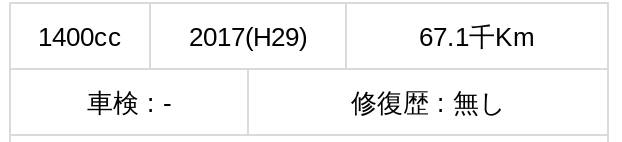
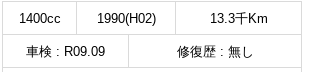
[189,22,535,52] 2017(H29) | 67.1千Km -> [96,11,267,26] 1990(H02) | 13.3千Km
[87,88,171,118] 車検 : - -> [26,44,105,59] 車検 : R09.09

